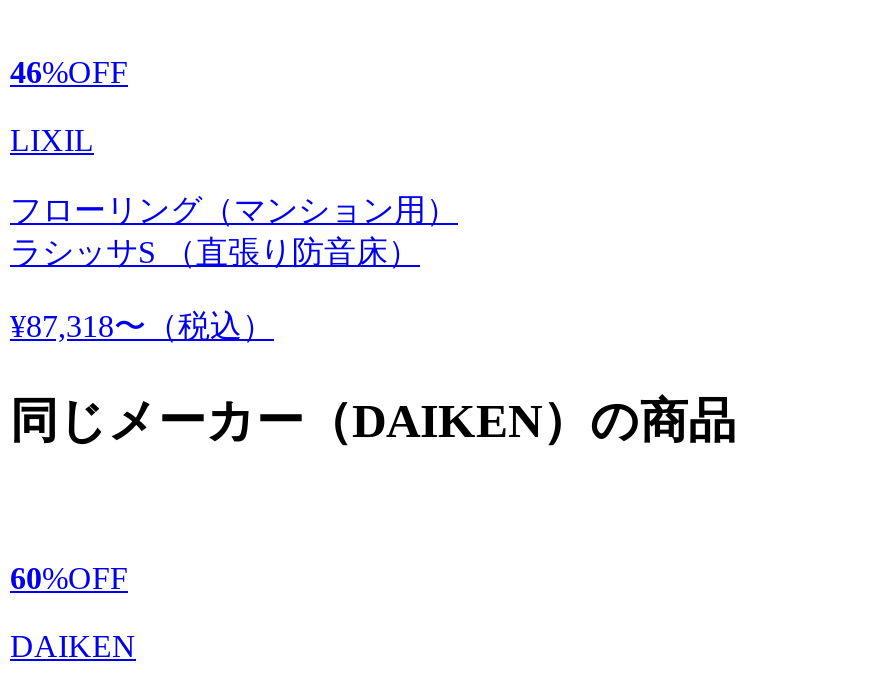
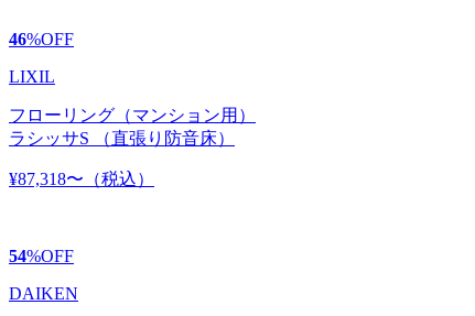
[10,394,736,594] 同じメーカー（DAIKEN）の商品 | 60%OFF -> [9,247,74,266] 54%OFF

